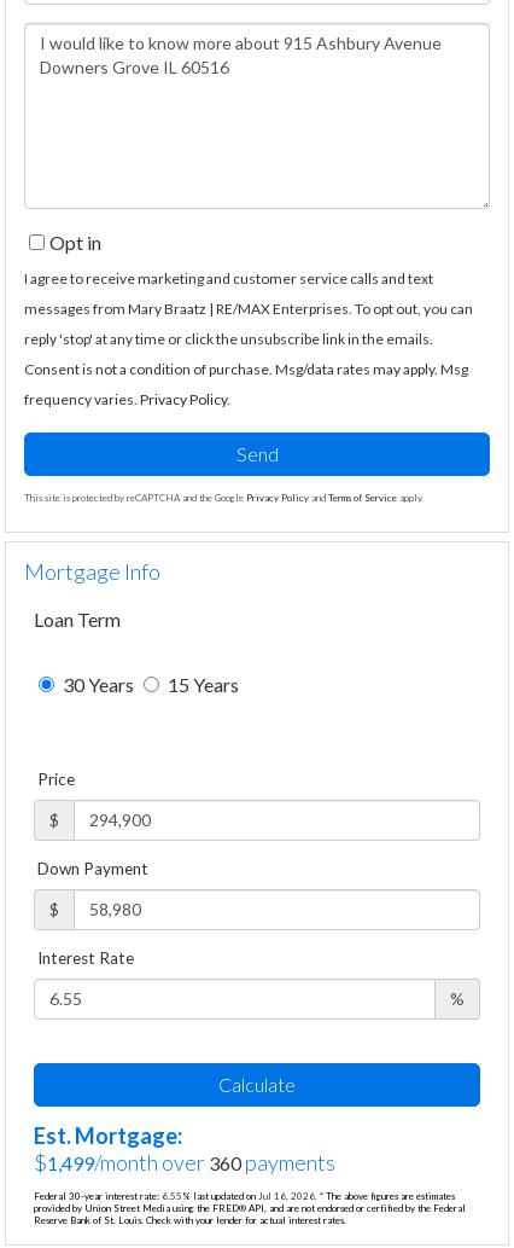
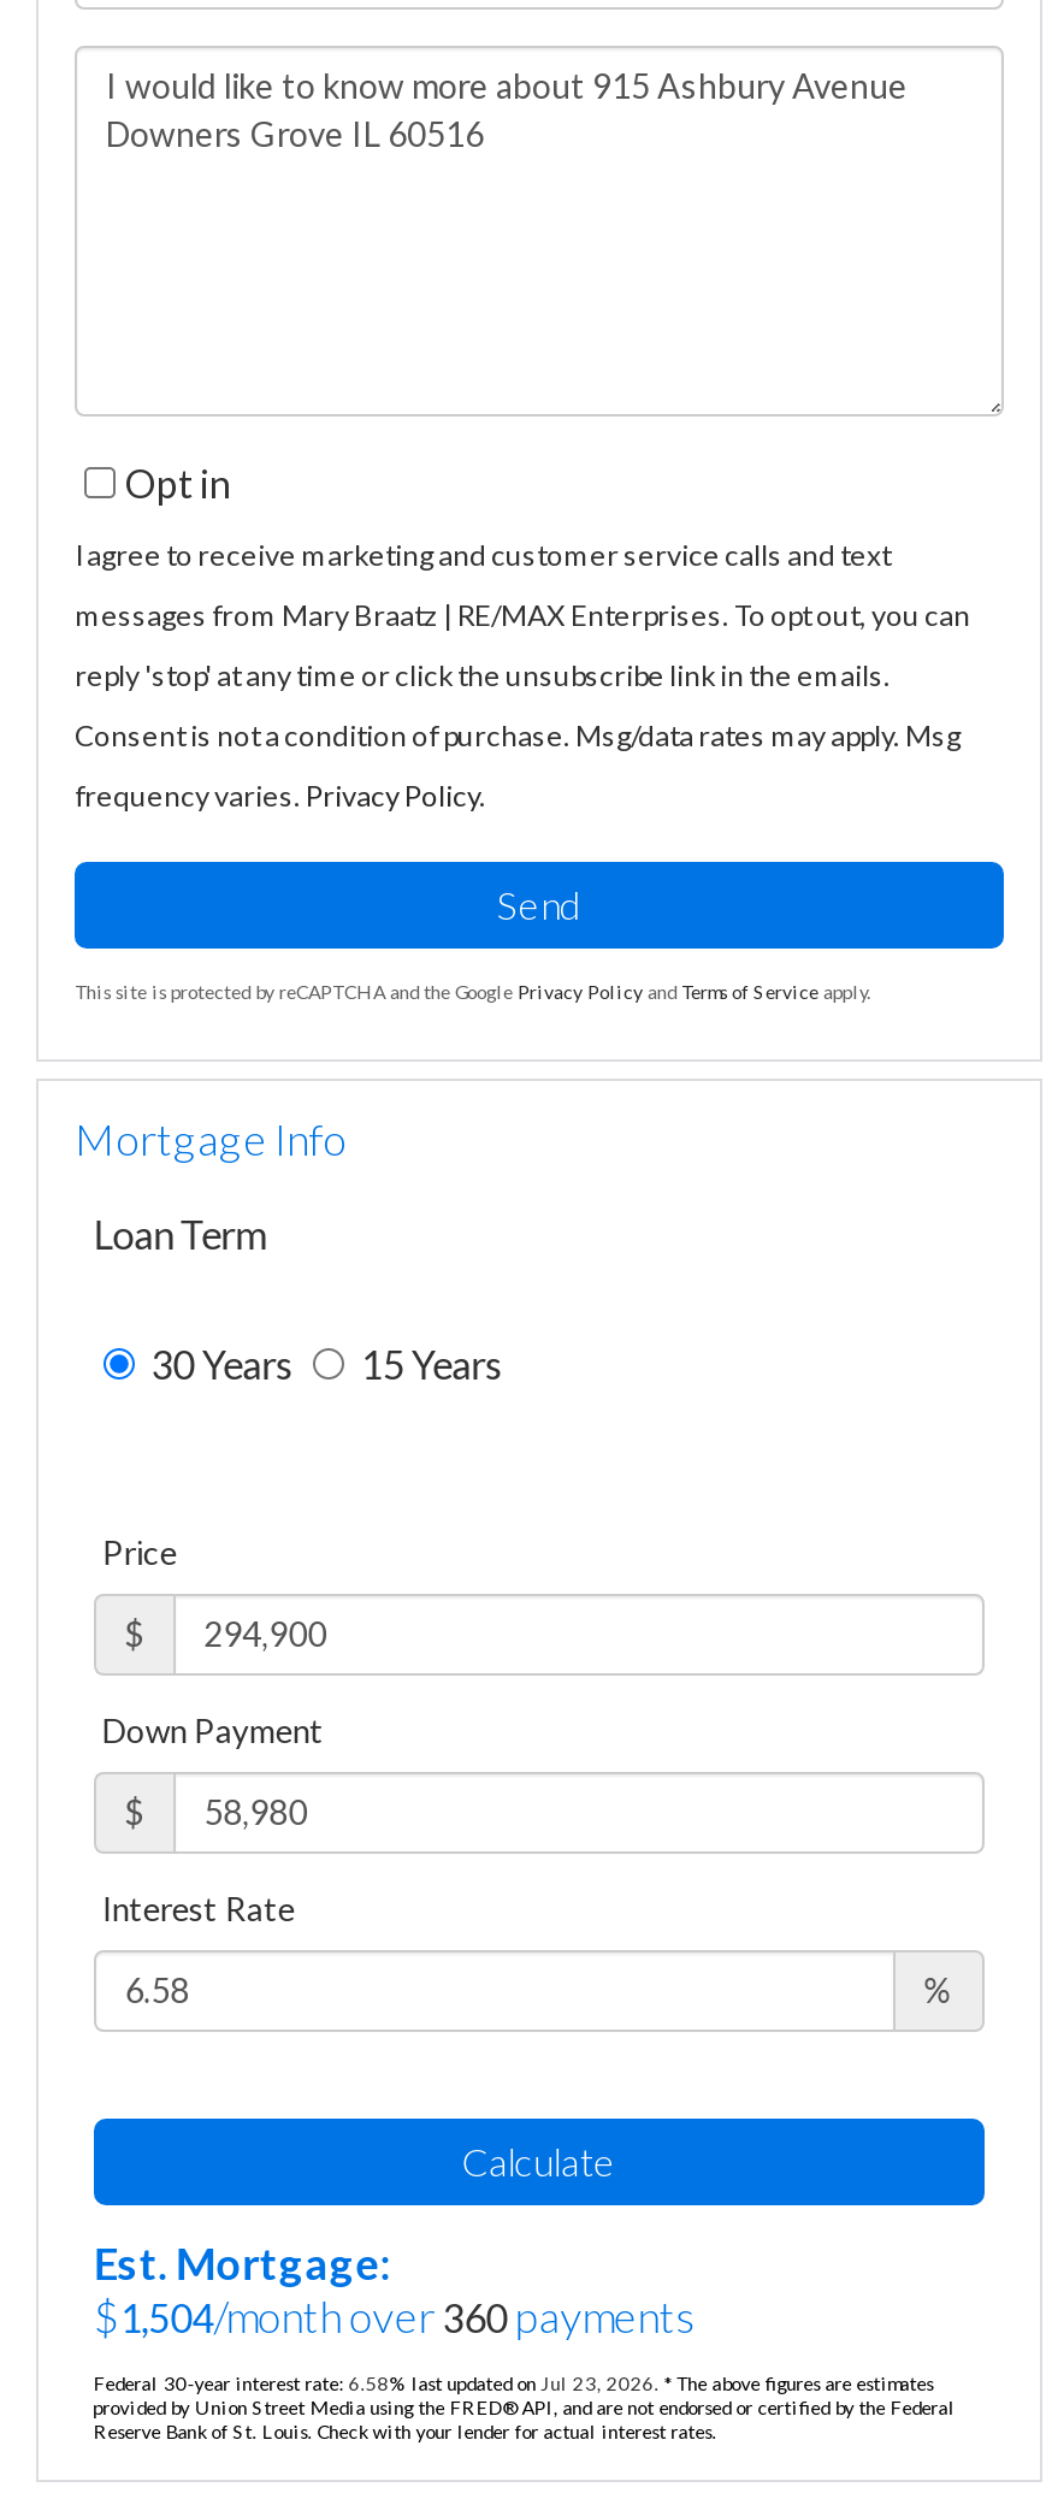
[33,1149,335,1176] $1,499/month over 360 payments -> [93,2291,695,2343] $1,504/month over 360 payments
[33,1190,455,1203] Federal 30-year interest rate: 6.55% last updated on Jul 16, 2026. * The above figures are estimates -> [93,2372,933,2396] Federal 30-year interest rate: 6.58% last updated on Jul 23, 2026. * The above figures are estimates

